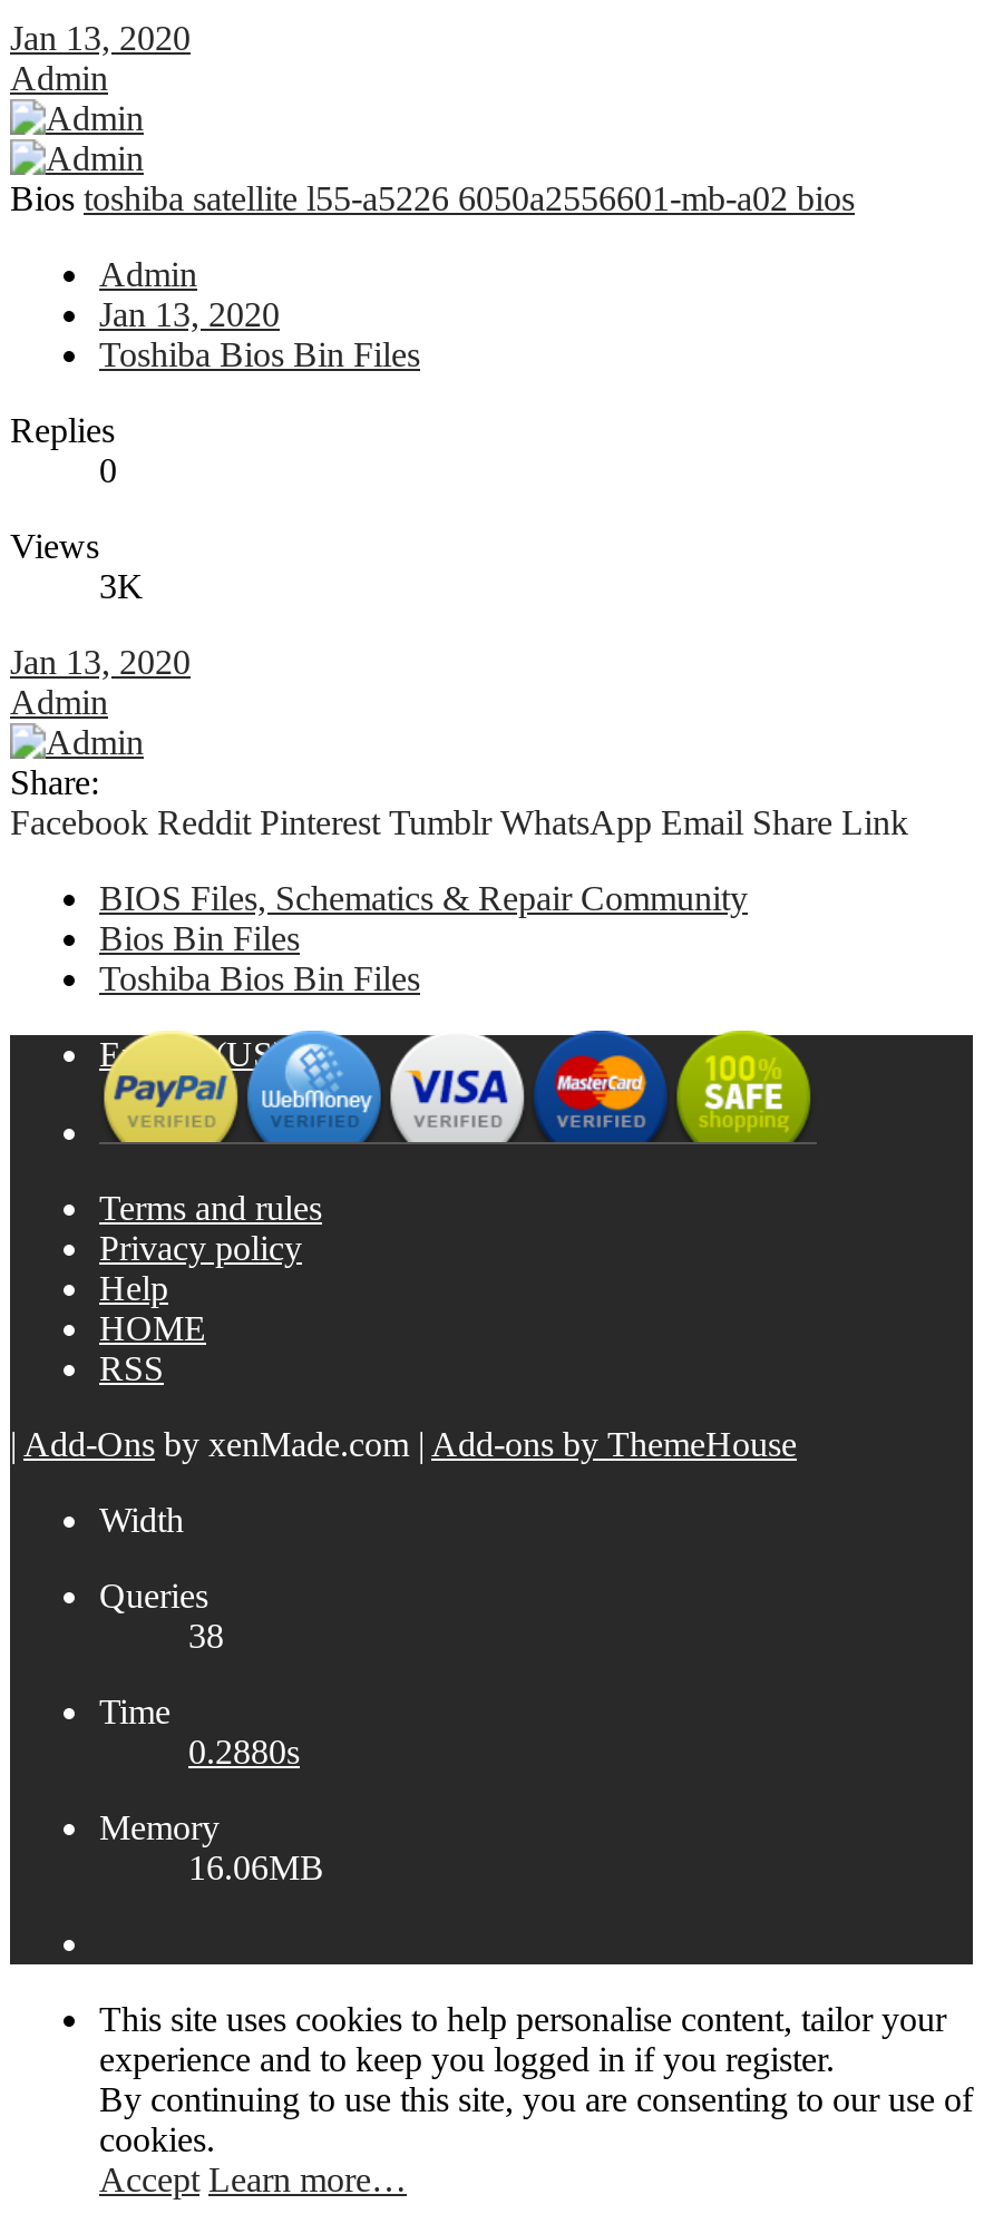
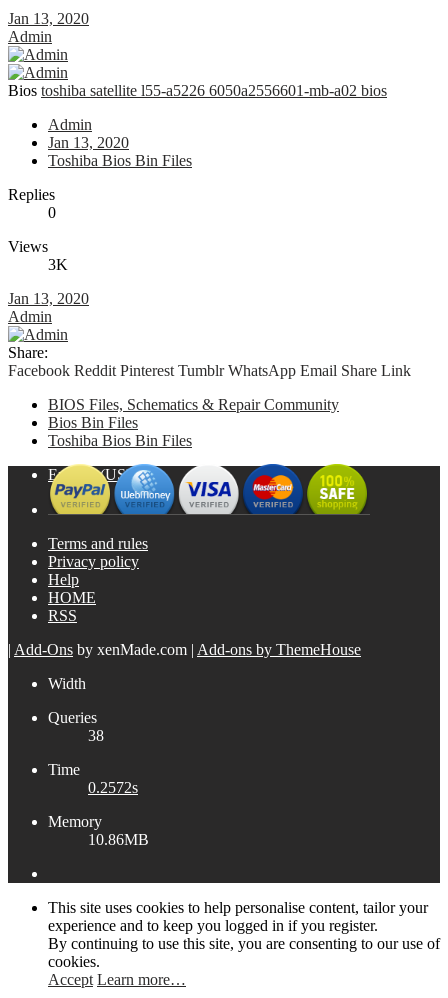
[188,1732,300,1770] 0.2880s -> [88,779,138,796] 0.2572s
[188,1848,324,1886] 16.06MB -> [88,831,149,848] 10.86MB

